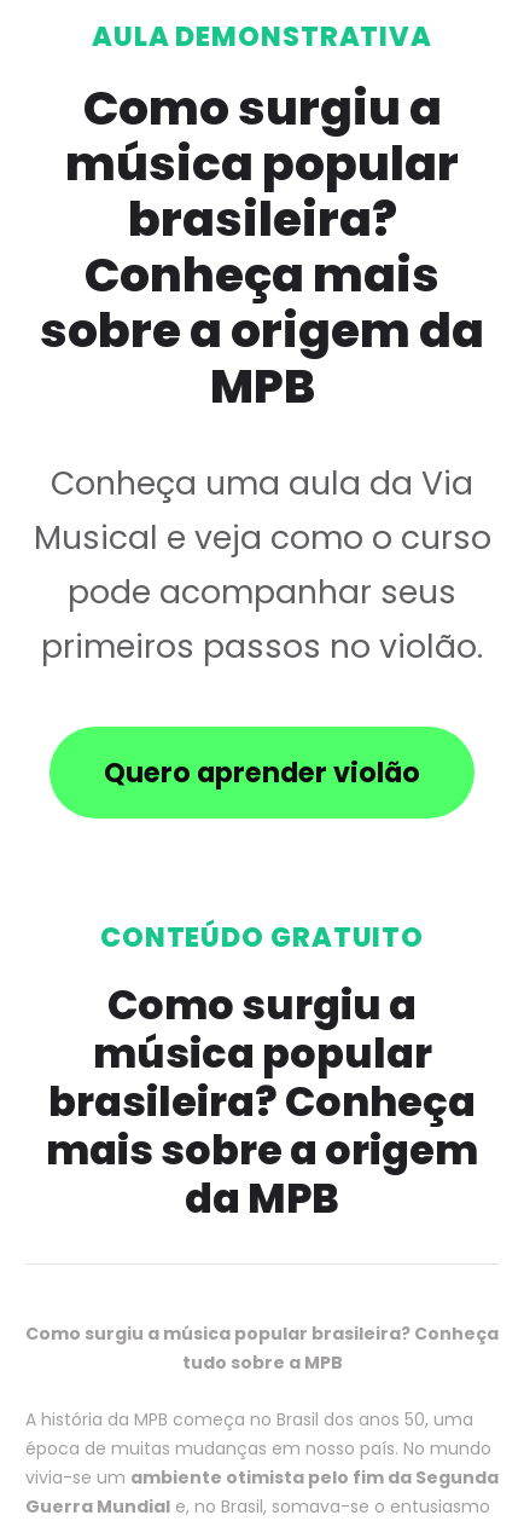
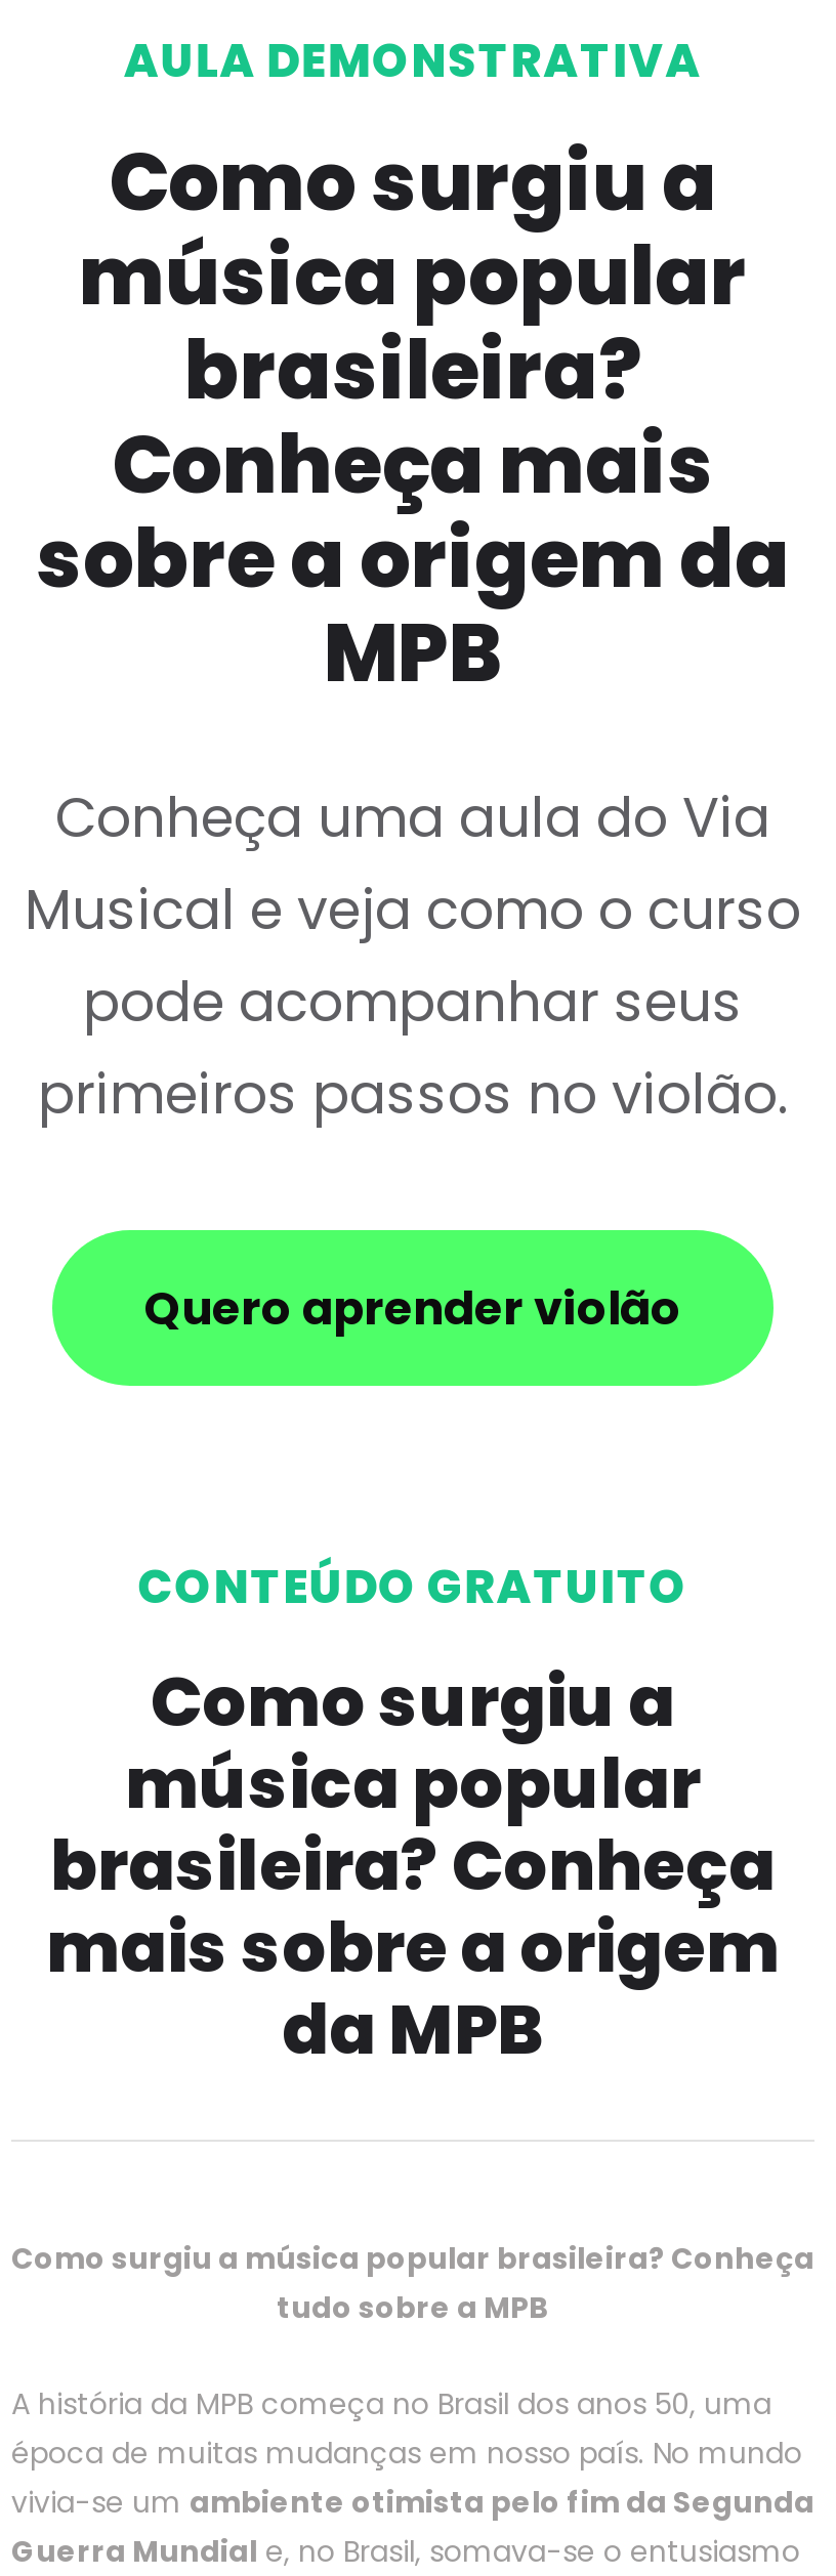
[51,460,473,505] Conheça uma aula da Via -> [55,779,770,854] Conheça uma aula do Via

